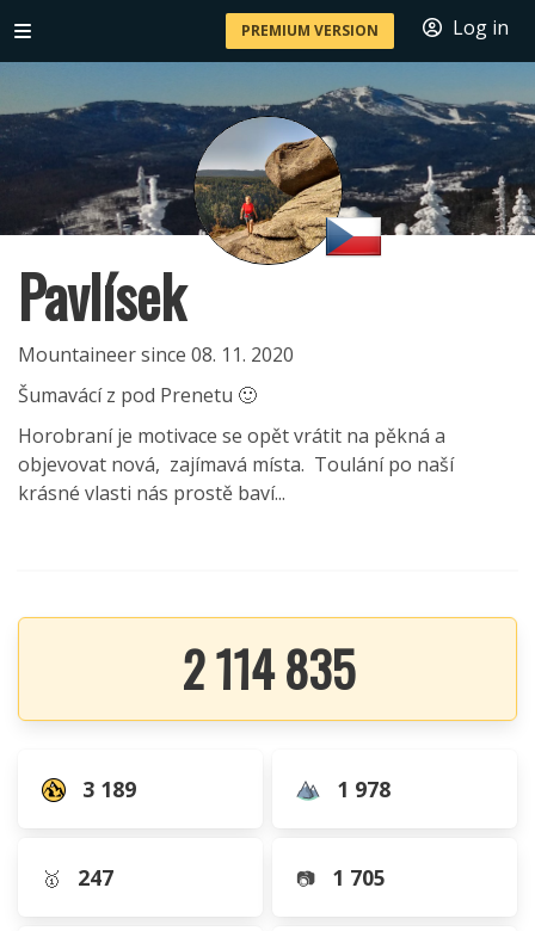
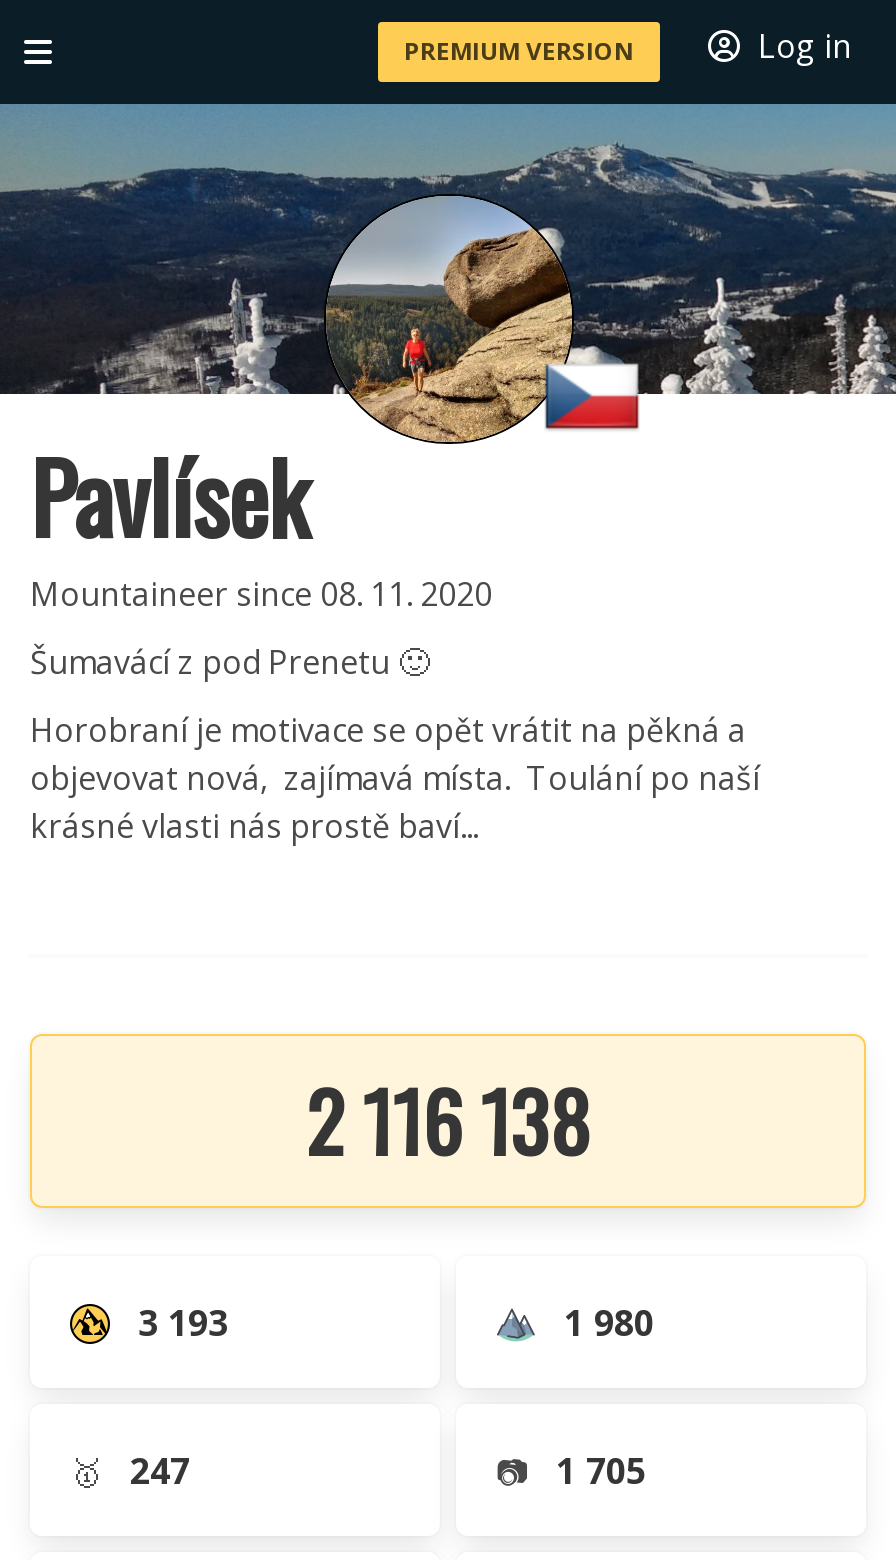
[181,632,354,704] 2 114 835 -> [306,1060,590,1180] 2 116 138
[82,774,136,803] 3 189 -> [138,1298,228,1346] 3 193
[337,774,391,803] 1 978 -> [564,1298,654,1346] 1 980

